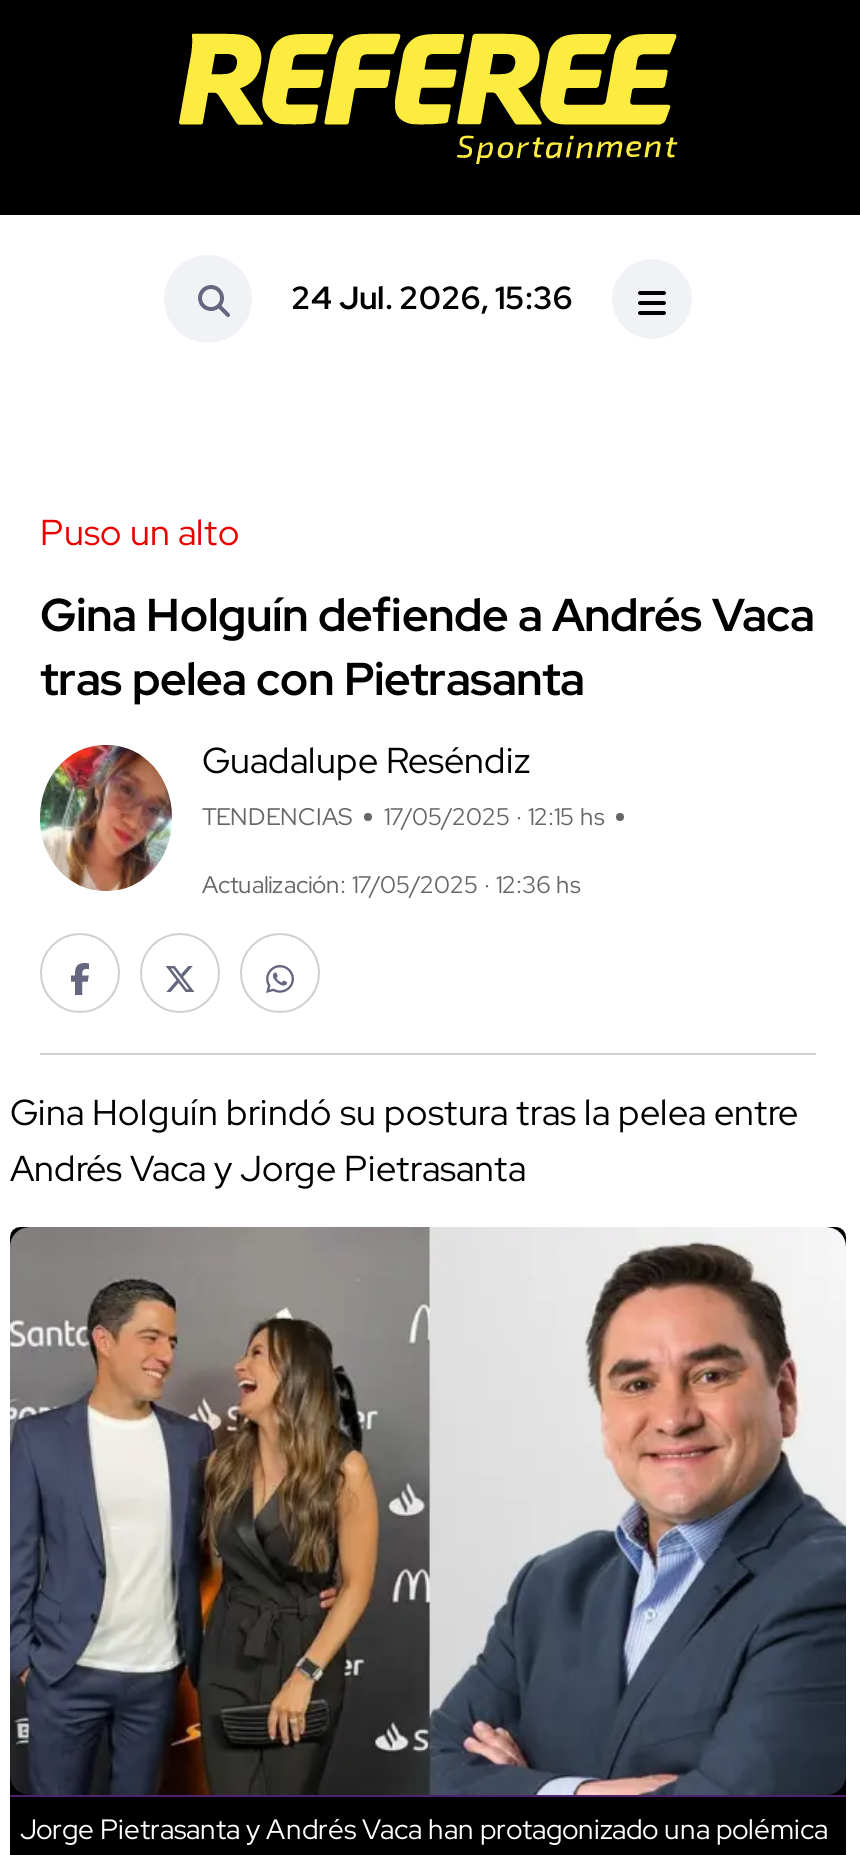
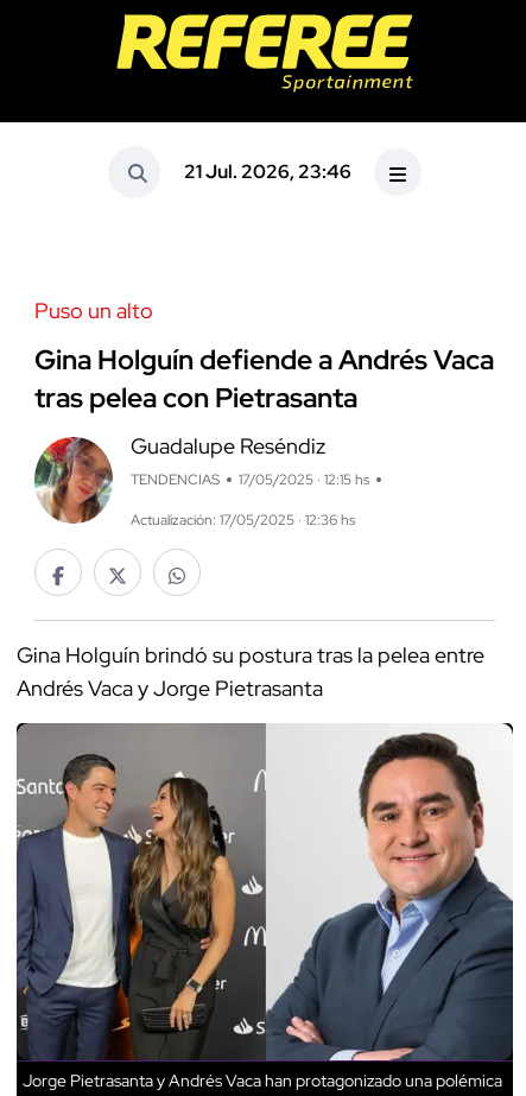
[291,277,573,319] 24 Jul. 2026, 15:36 -> [183,159,351,184] 21 Jul. 2026, 23:46

